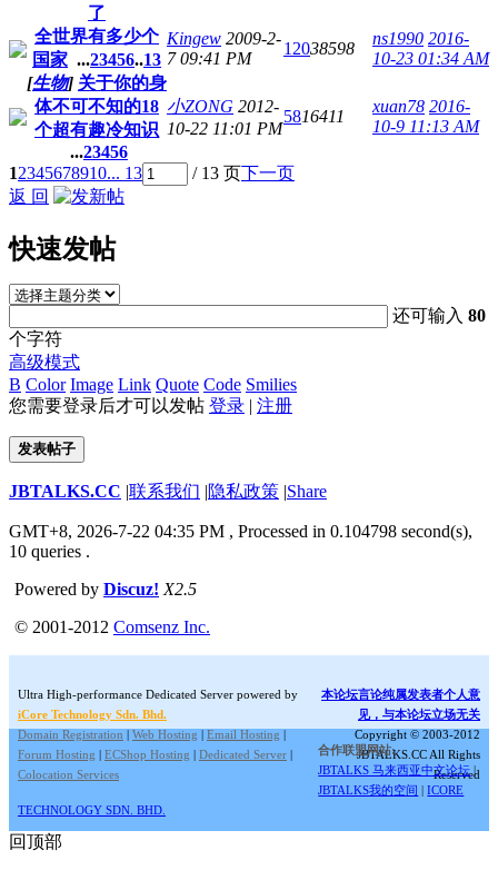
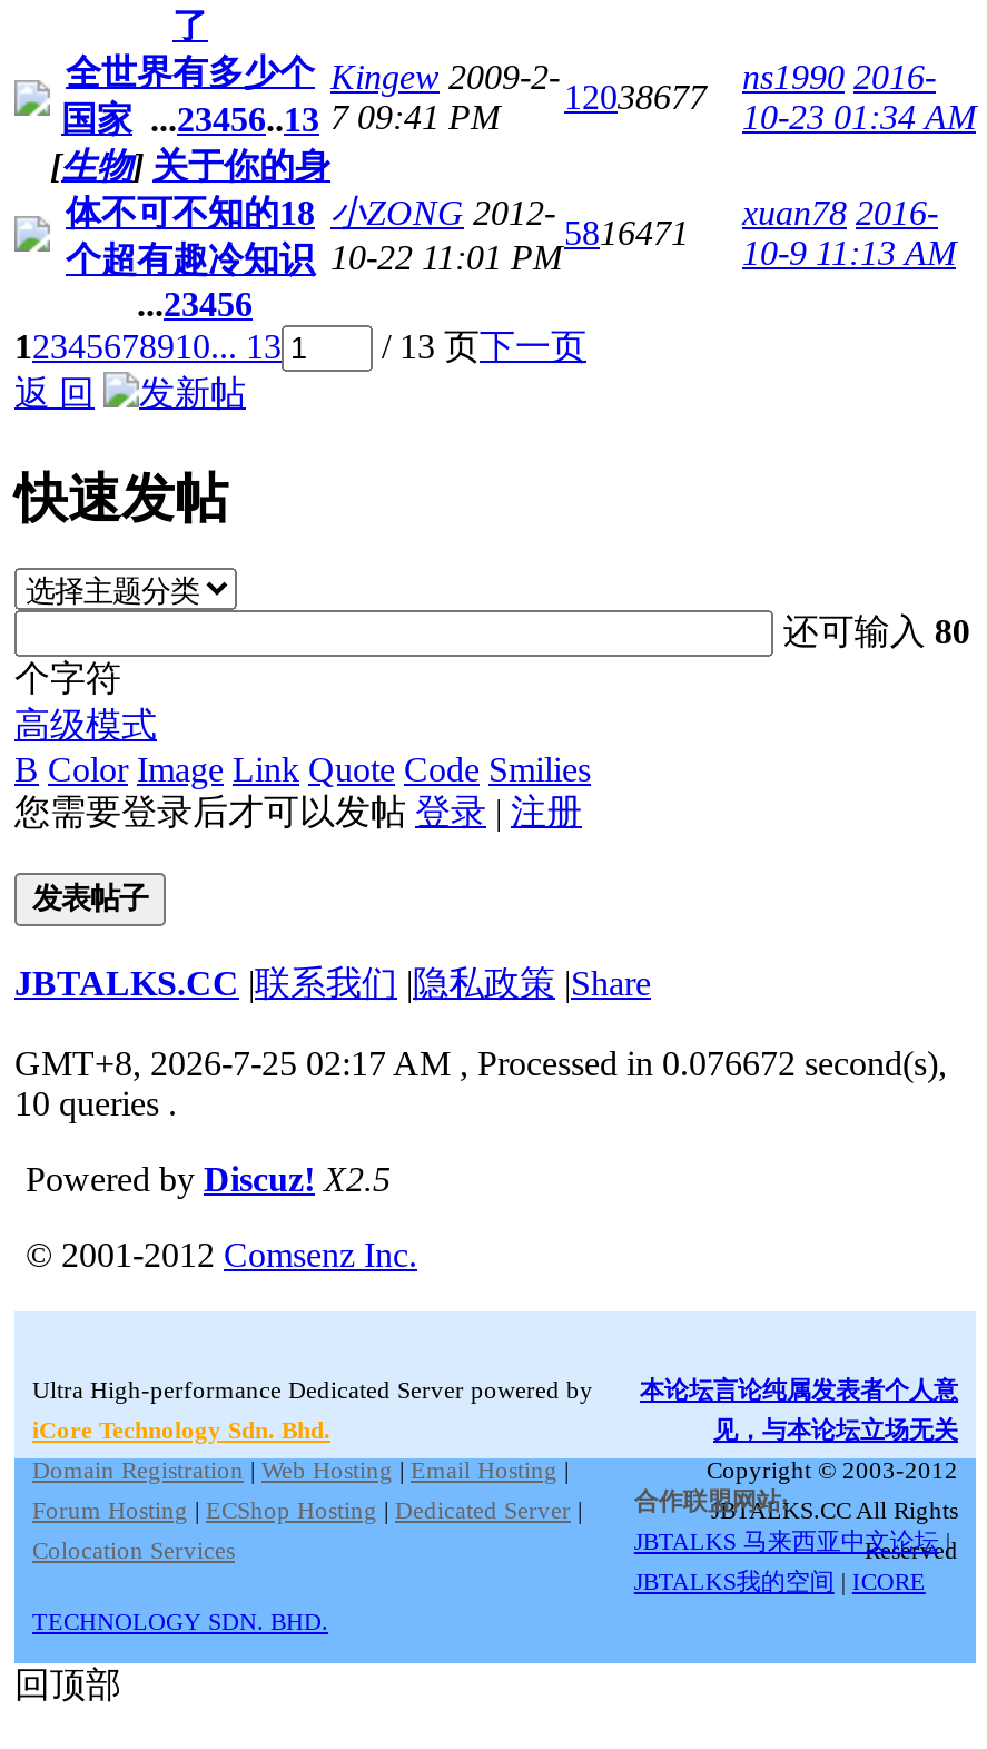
[283,39,355,58] 12038598 -> [564,77,707,115] 12038677
[283,107,345,125] 5816411 -> [564,213,689,251] 5816471
[9,521,472,540] GMT+8, 2026-7-22 04:35 PM, Processed in 0.104798 second(s), -> [14,1043,947,1081] GMT+8, 2026-7-25 02:17 AM, Processed in 0.076672 second(s),

